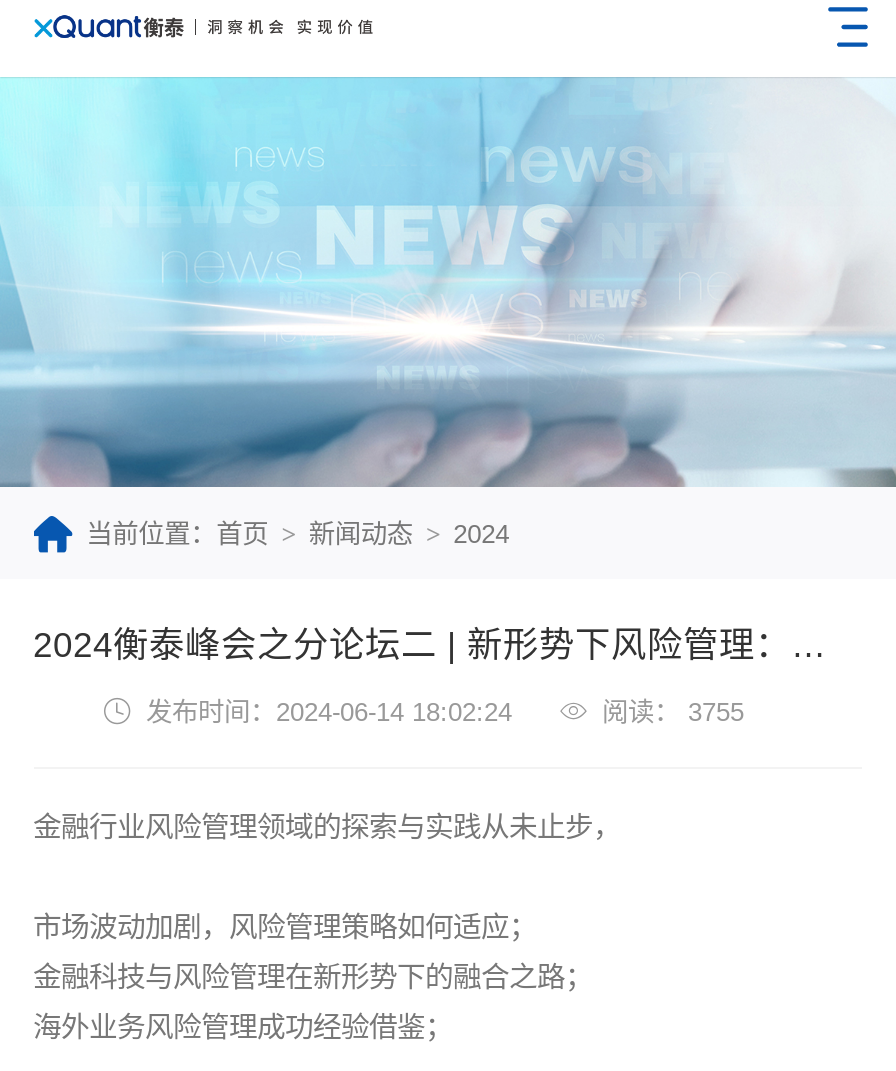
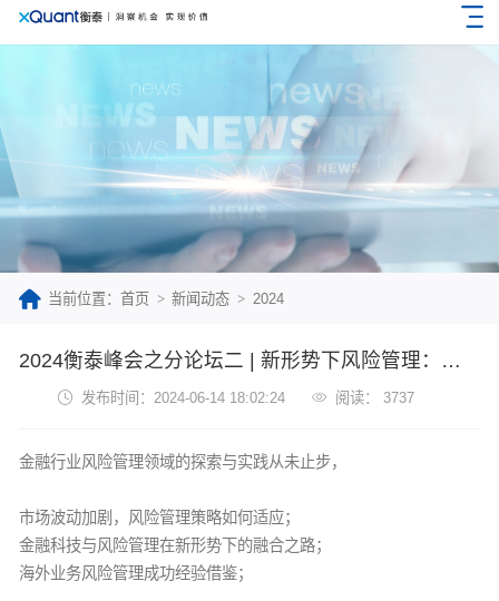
[602,697,744,727] 阅读： 3755 -> [335,389,414,406] 阅读： 3737

